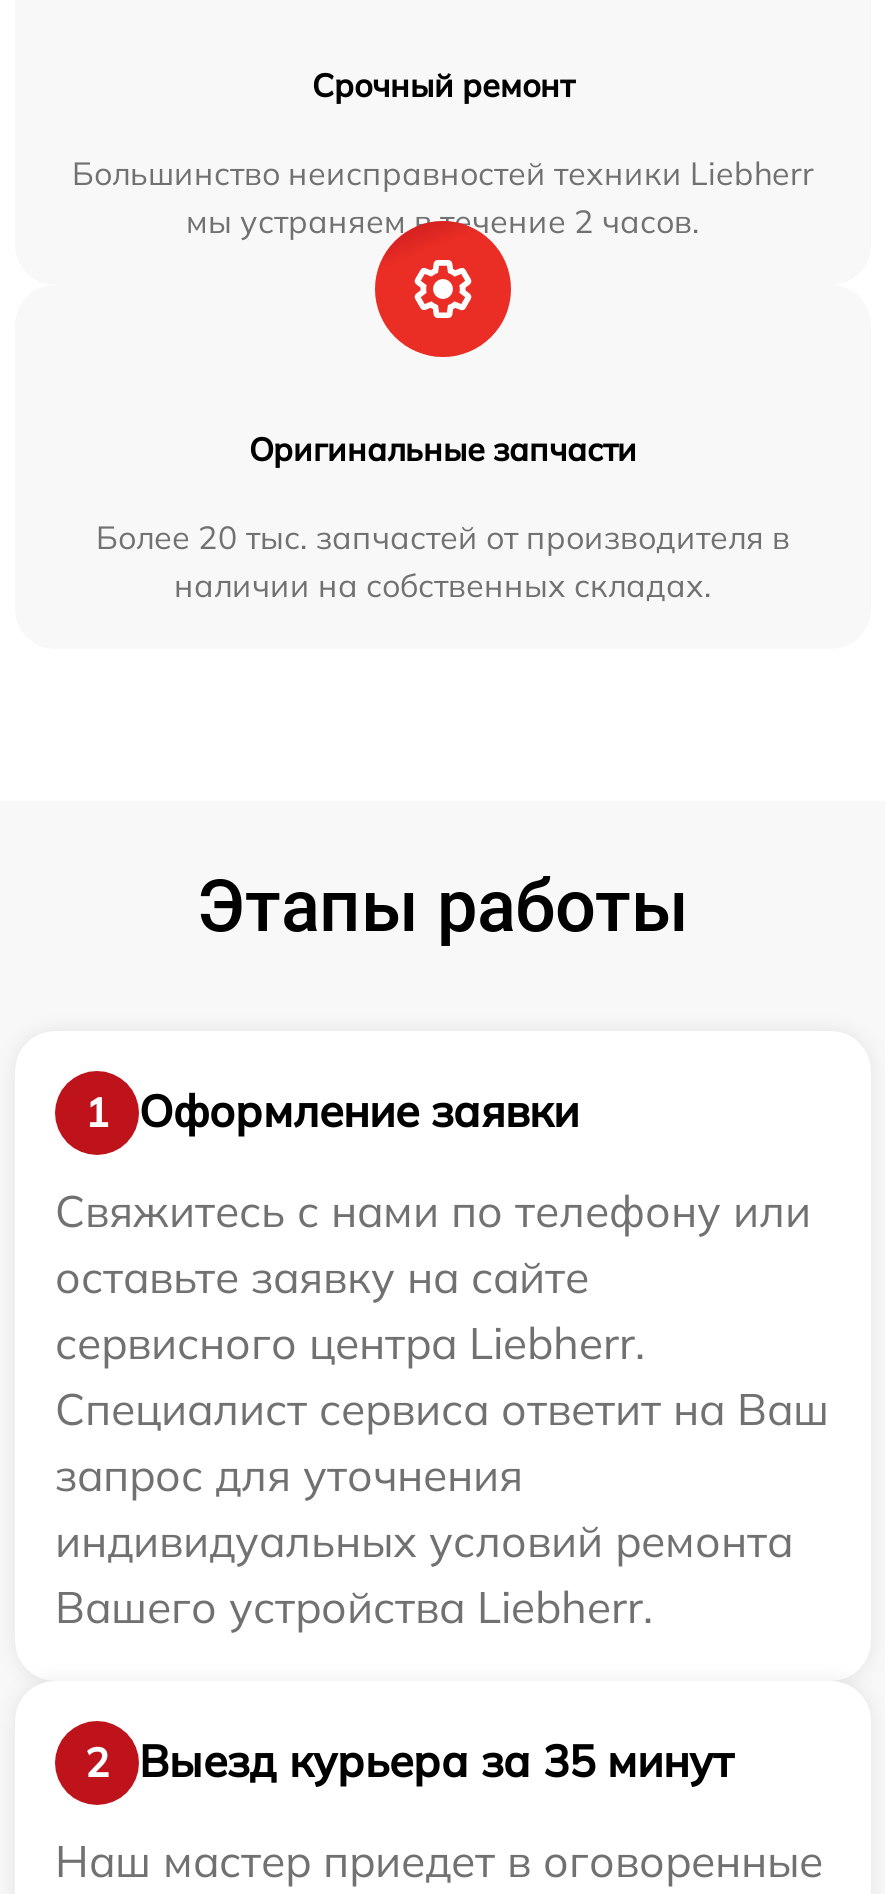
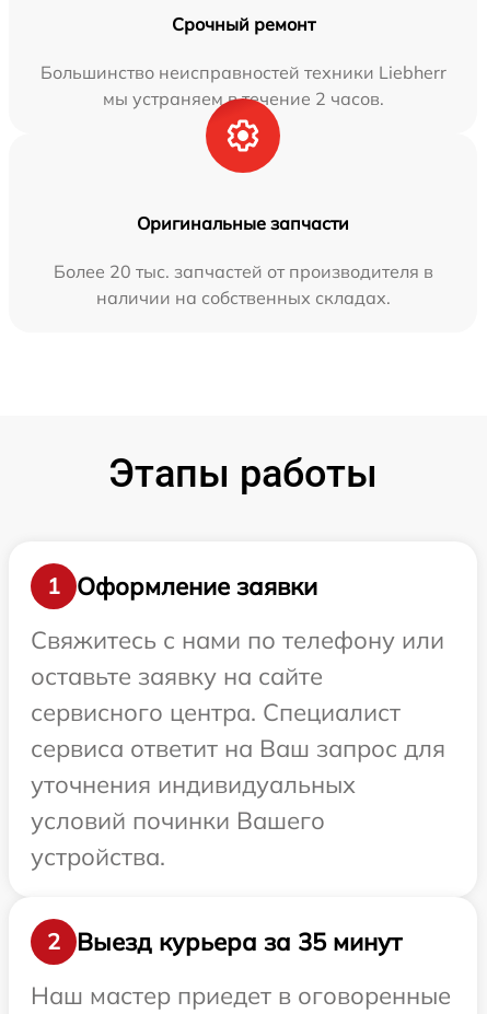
[55,1314,829,1634] сервисного центра Liebherr. | Специалист сервиса ответит на Ваш | запрос для уточнения | индивидуальных условий ремонта | Вашего устройства Liebherr. -> [31,697,445,872] сервисного центра. Специалист | сервиса ответит на Ваш запрос для | уточнения индивидуальных | условий починки Вашего | устройства.

